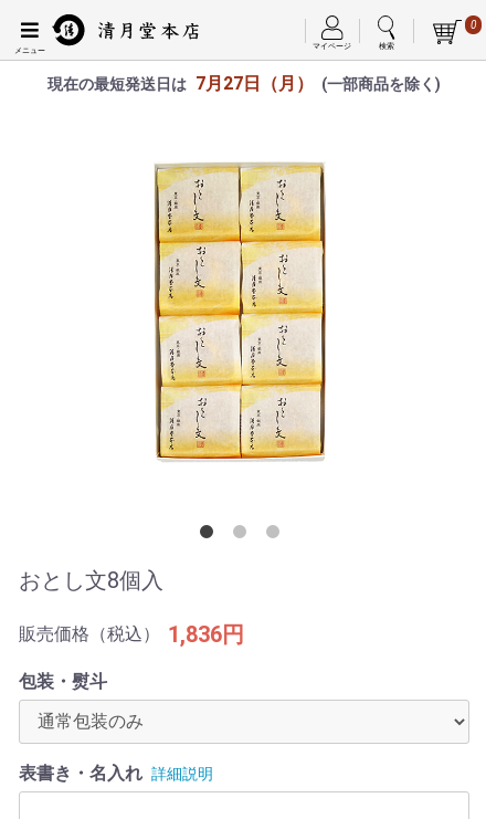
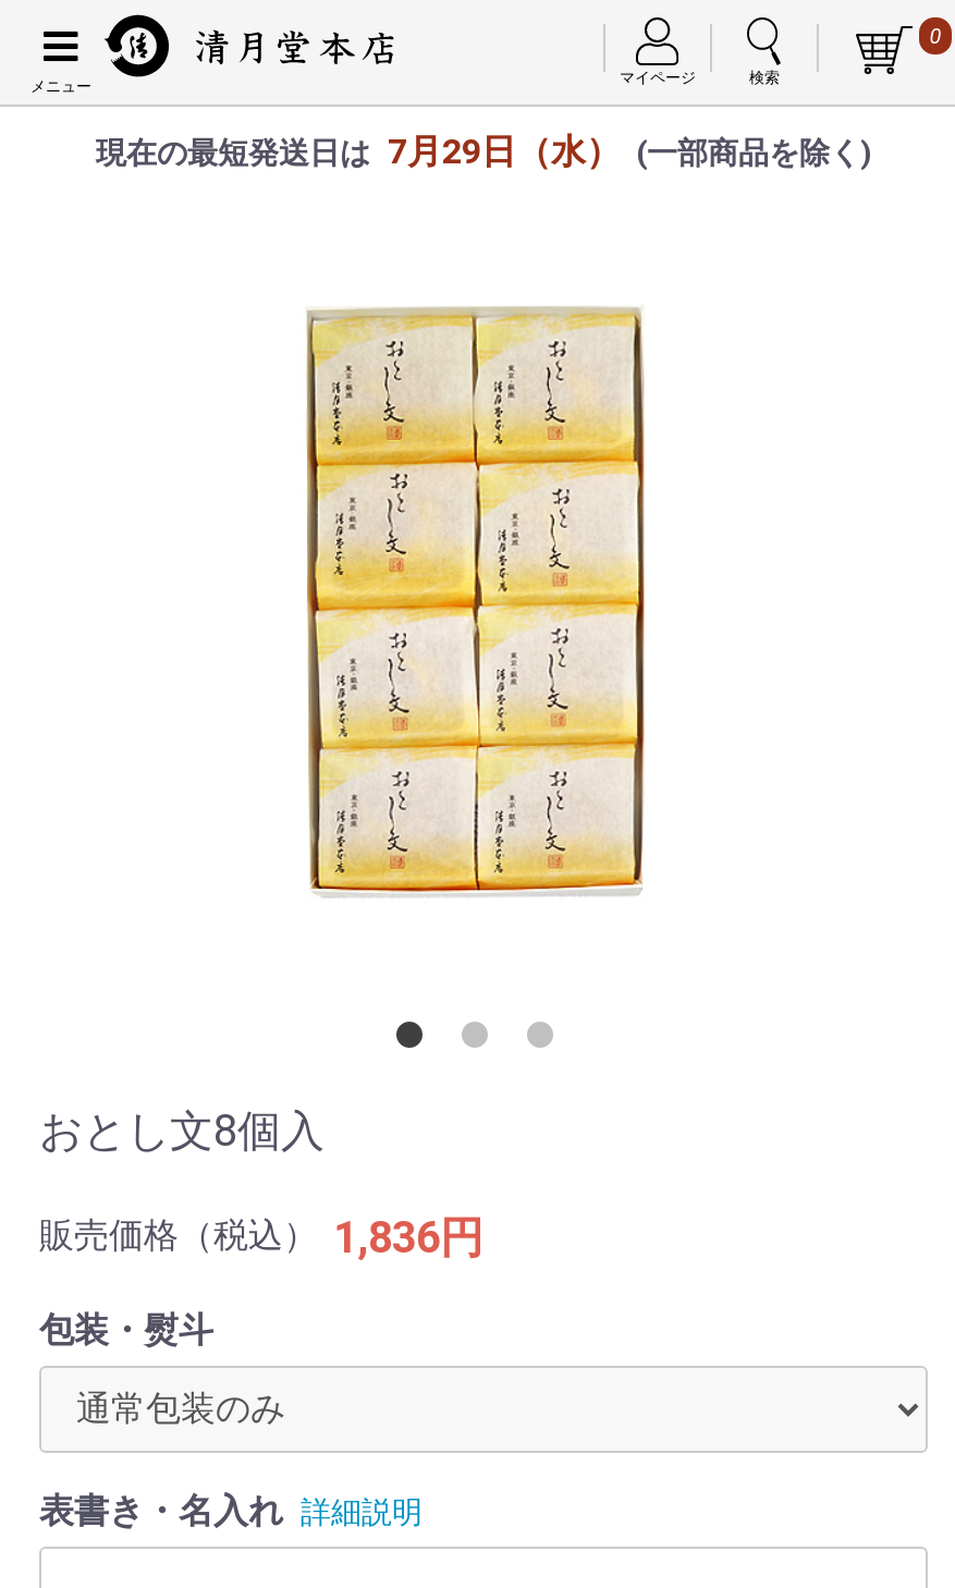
[47,73,441,94] 現在の最短発送日は 7月27日（月） (一部商品を除く) -> [96,131,871,172] 現在の最短発送日は 7月29日（水） (一部商品を除く)

